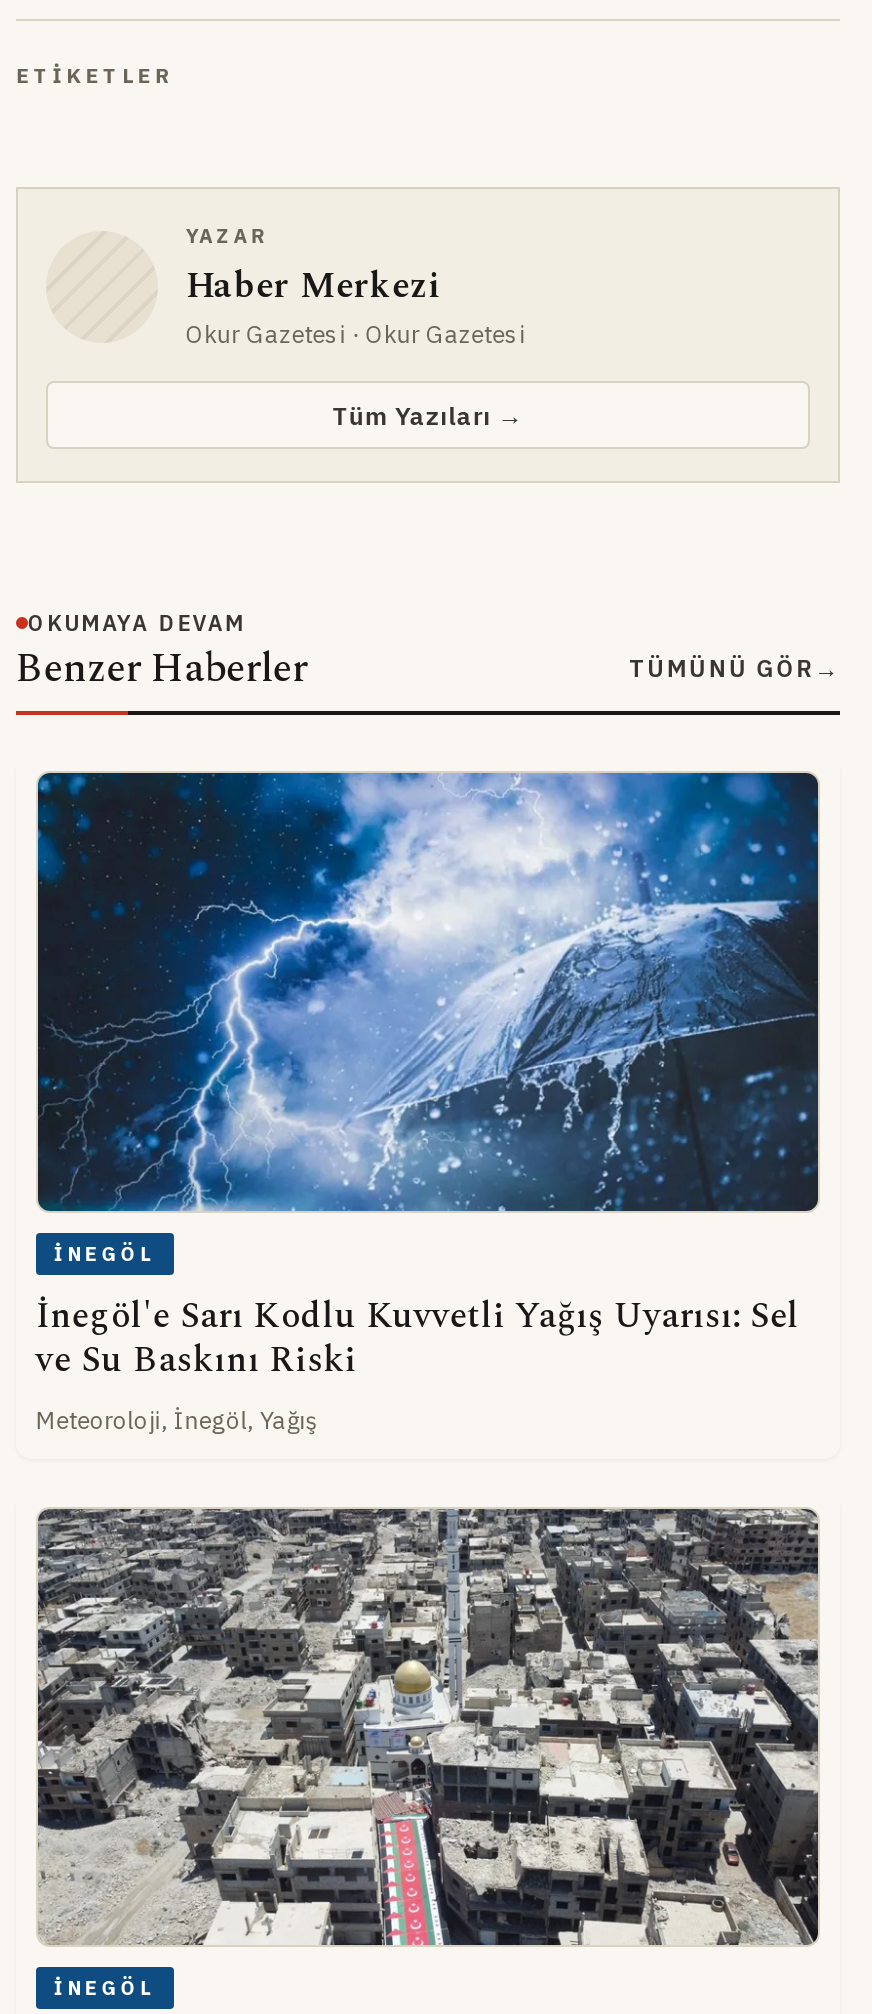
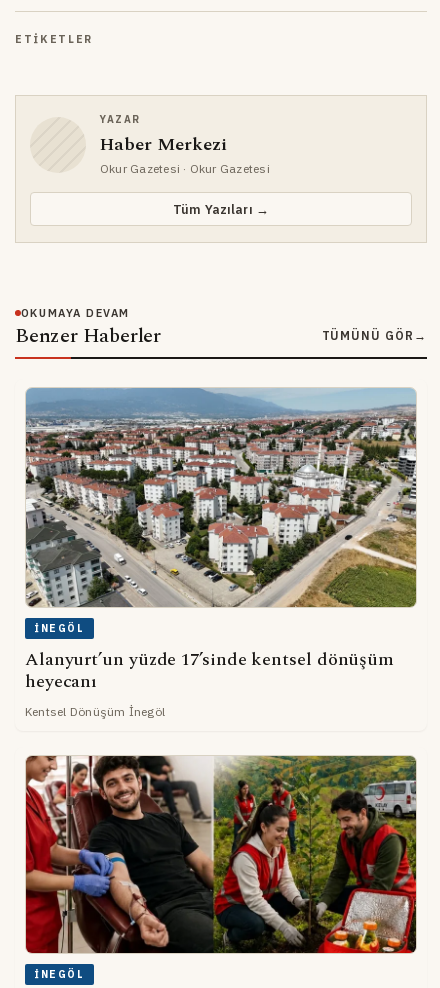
[36,771,820,1436] [image] | İnegöl'e Sarı Kodlu Kuvvetli Yağış Uyarısı: Sel | ve Su Baskını Riski | Meteoroloji, İnegöl, Yağış -> [25,388,417,719] [image] | Alanyurt’un yüzde 17’sinde kentsel dönüşüm | heyecanı | Kentsel Dönüşüm İnegöl
[36,1507,820,1947] [image] -> [25,755,417,954] [image]

